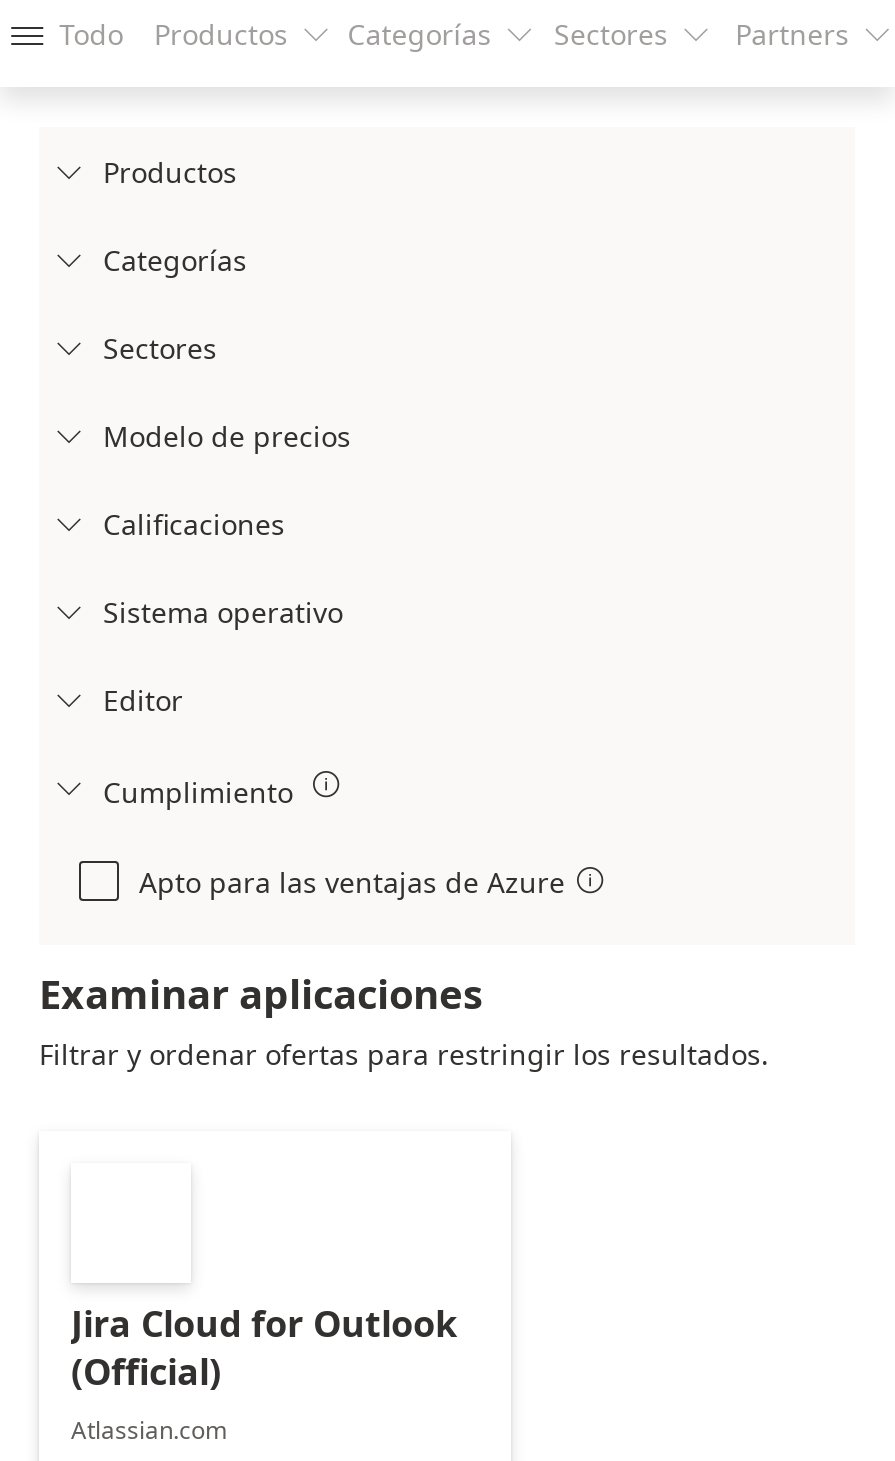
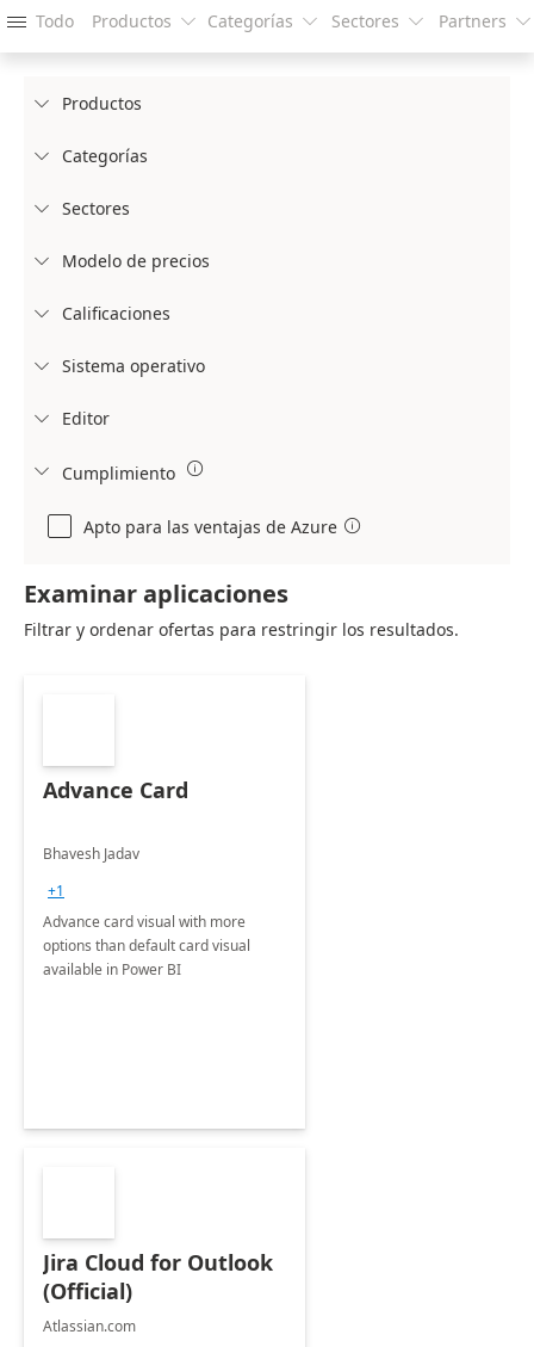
none -> [43,776,250,980] Advance Card | Bhavesh Jadav | +1 | Advance card visual with more | options than default card visual | available in Power BI

